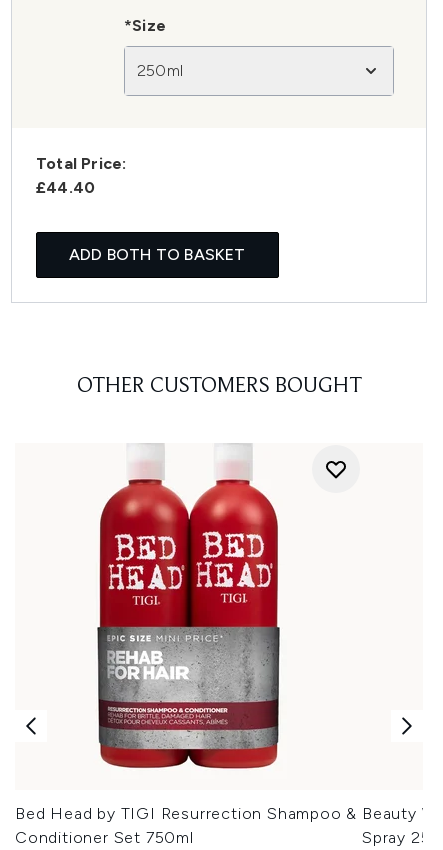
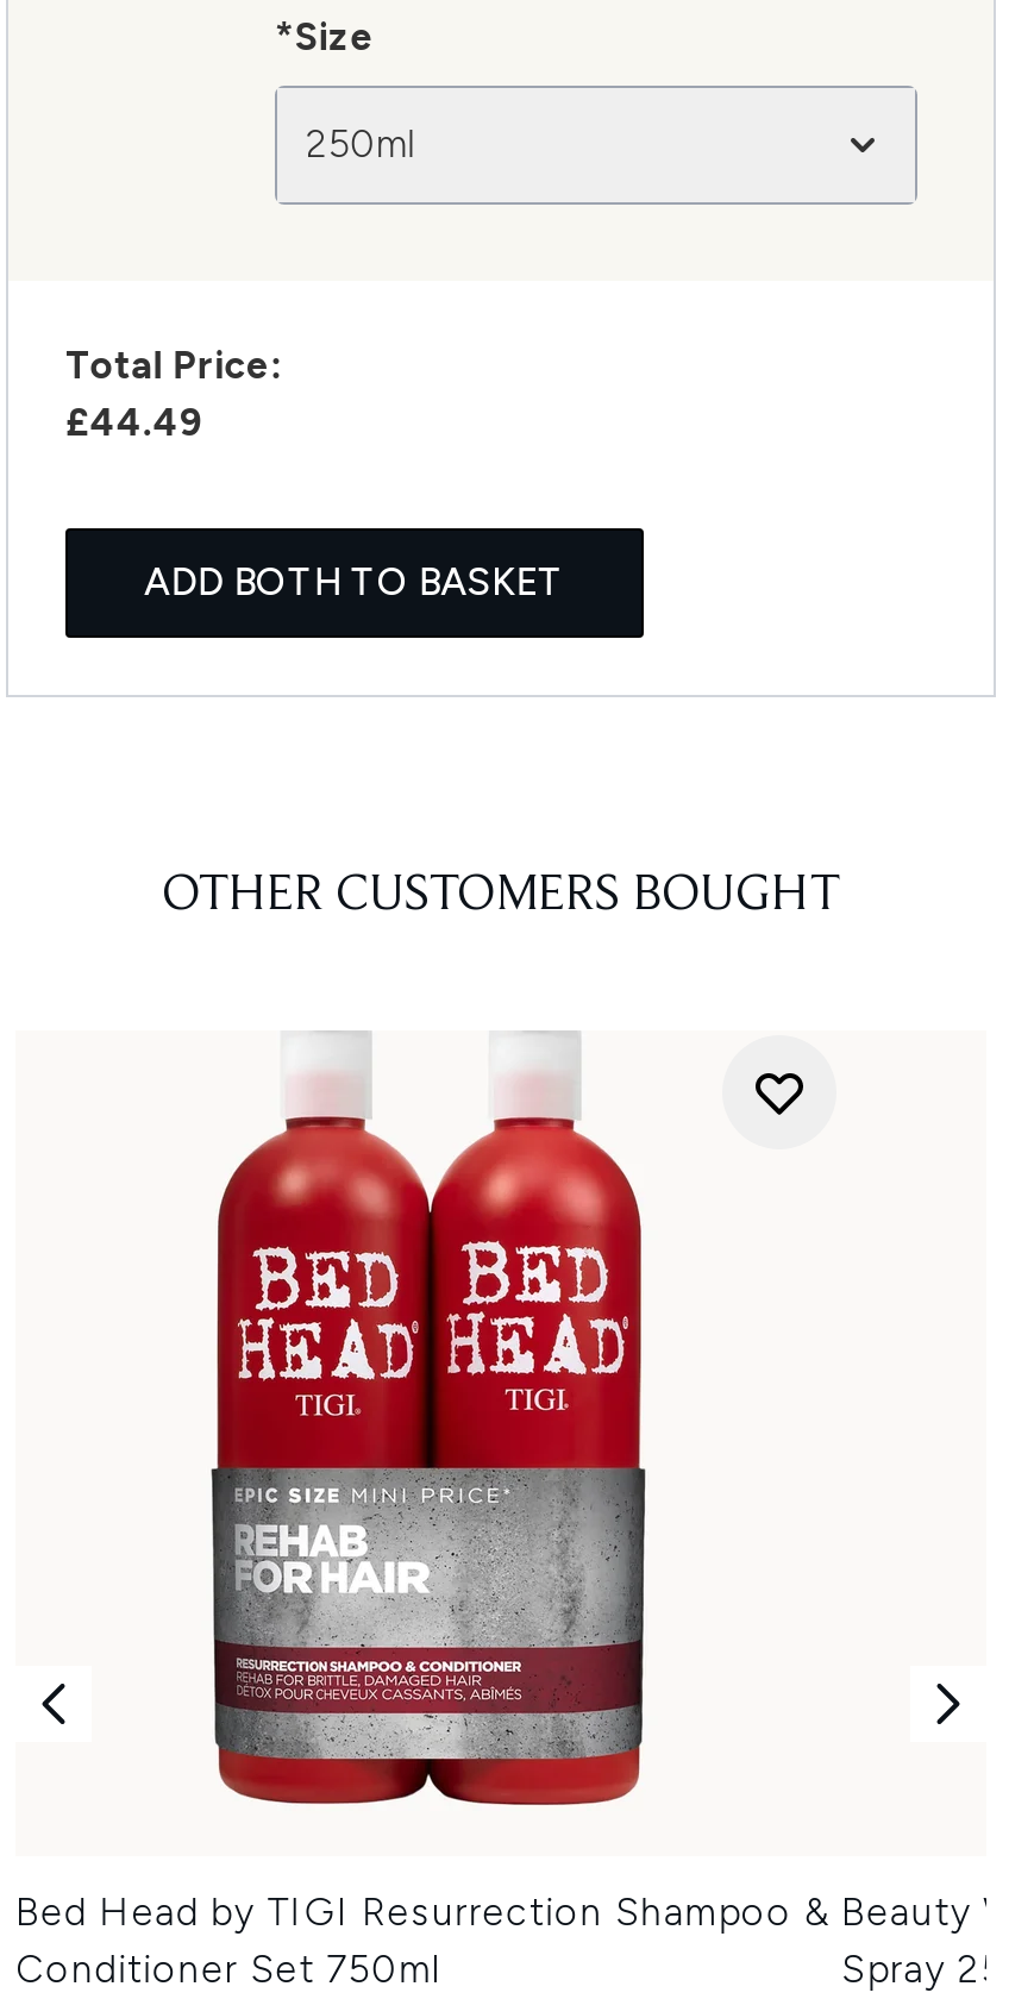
[36,178,95,197] £44.40 -> [65,400,204,445] £44.49

